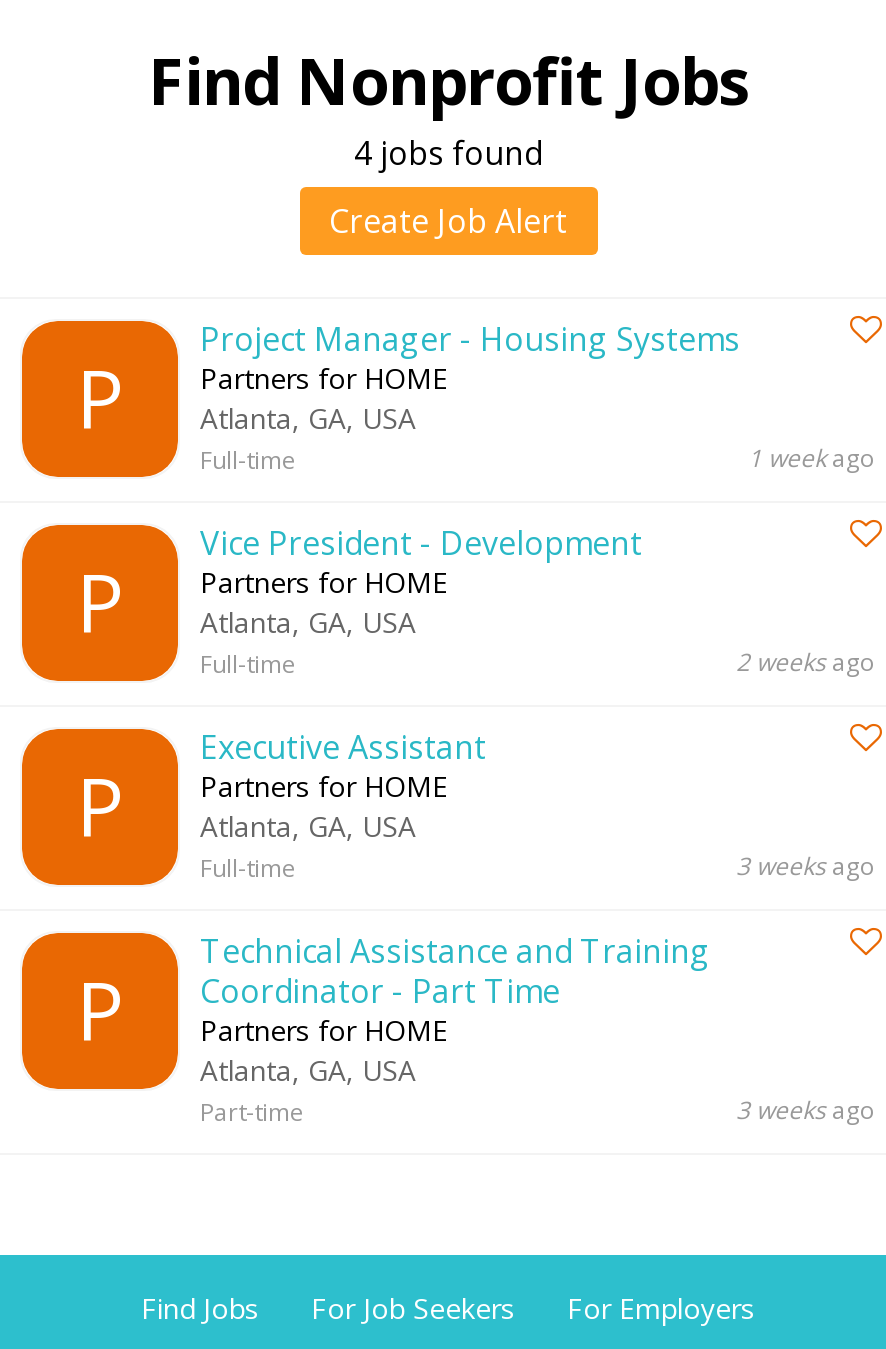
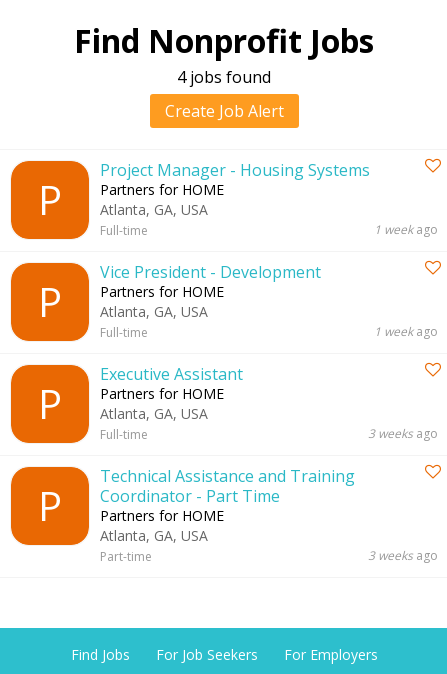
[736,645,876,679] 2 weeks ago -> [374,323,438,340] 1 week ago

